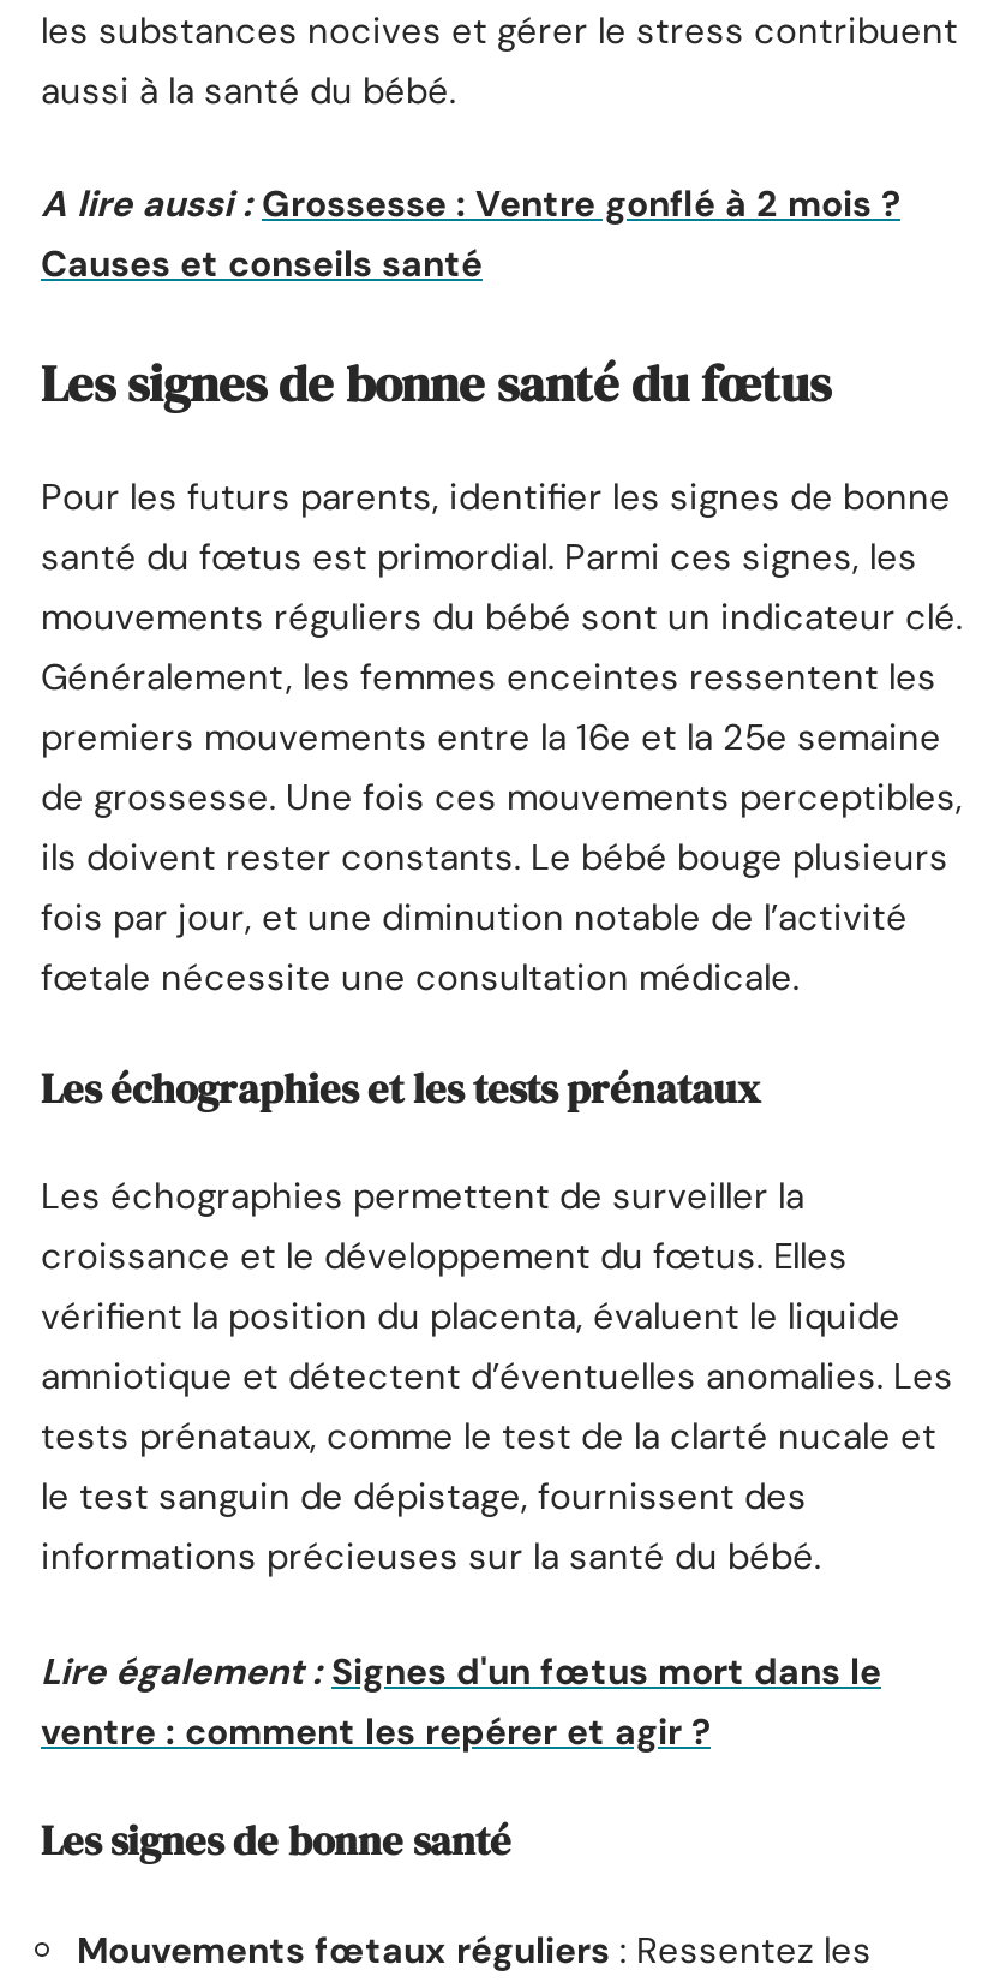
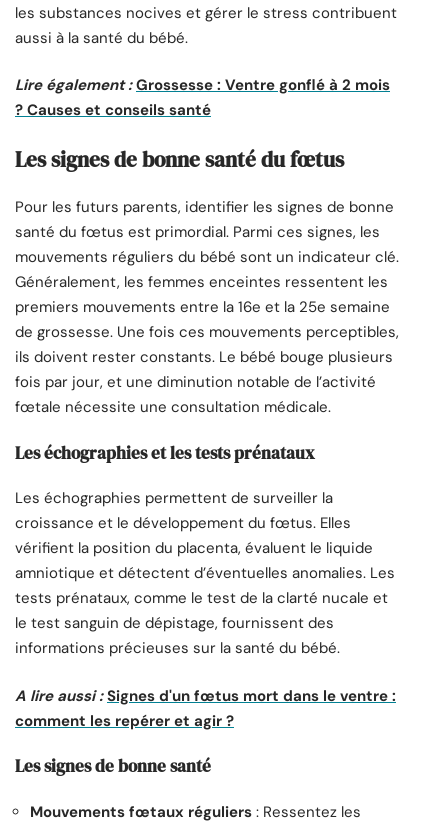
[41,181,900,289] A lire aussi : Grossesse : Ventre gonflé à 2 mois ? | Causes et conseils santé -> [15,75,390,120] Lire également : Grossesse : Ventre gonflé à 2 mois | ? Causes et conseils santé
[41,1648,881,1756] Lire également : Signes d'un fœtus mort dans le | ventre : comment les repérer et agir ? -> [15,686,396,731] A lire aussi : Signes d'un fœtus mort dans le ventre : | comment les repérer et agir ?

